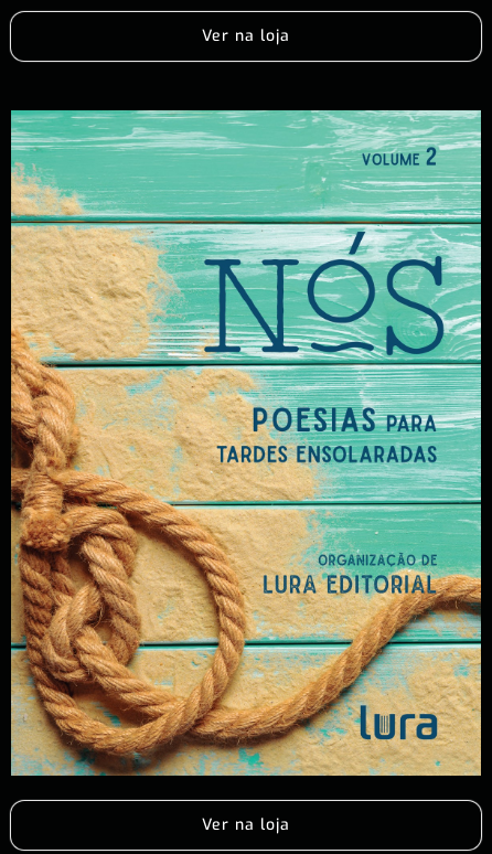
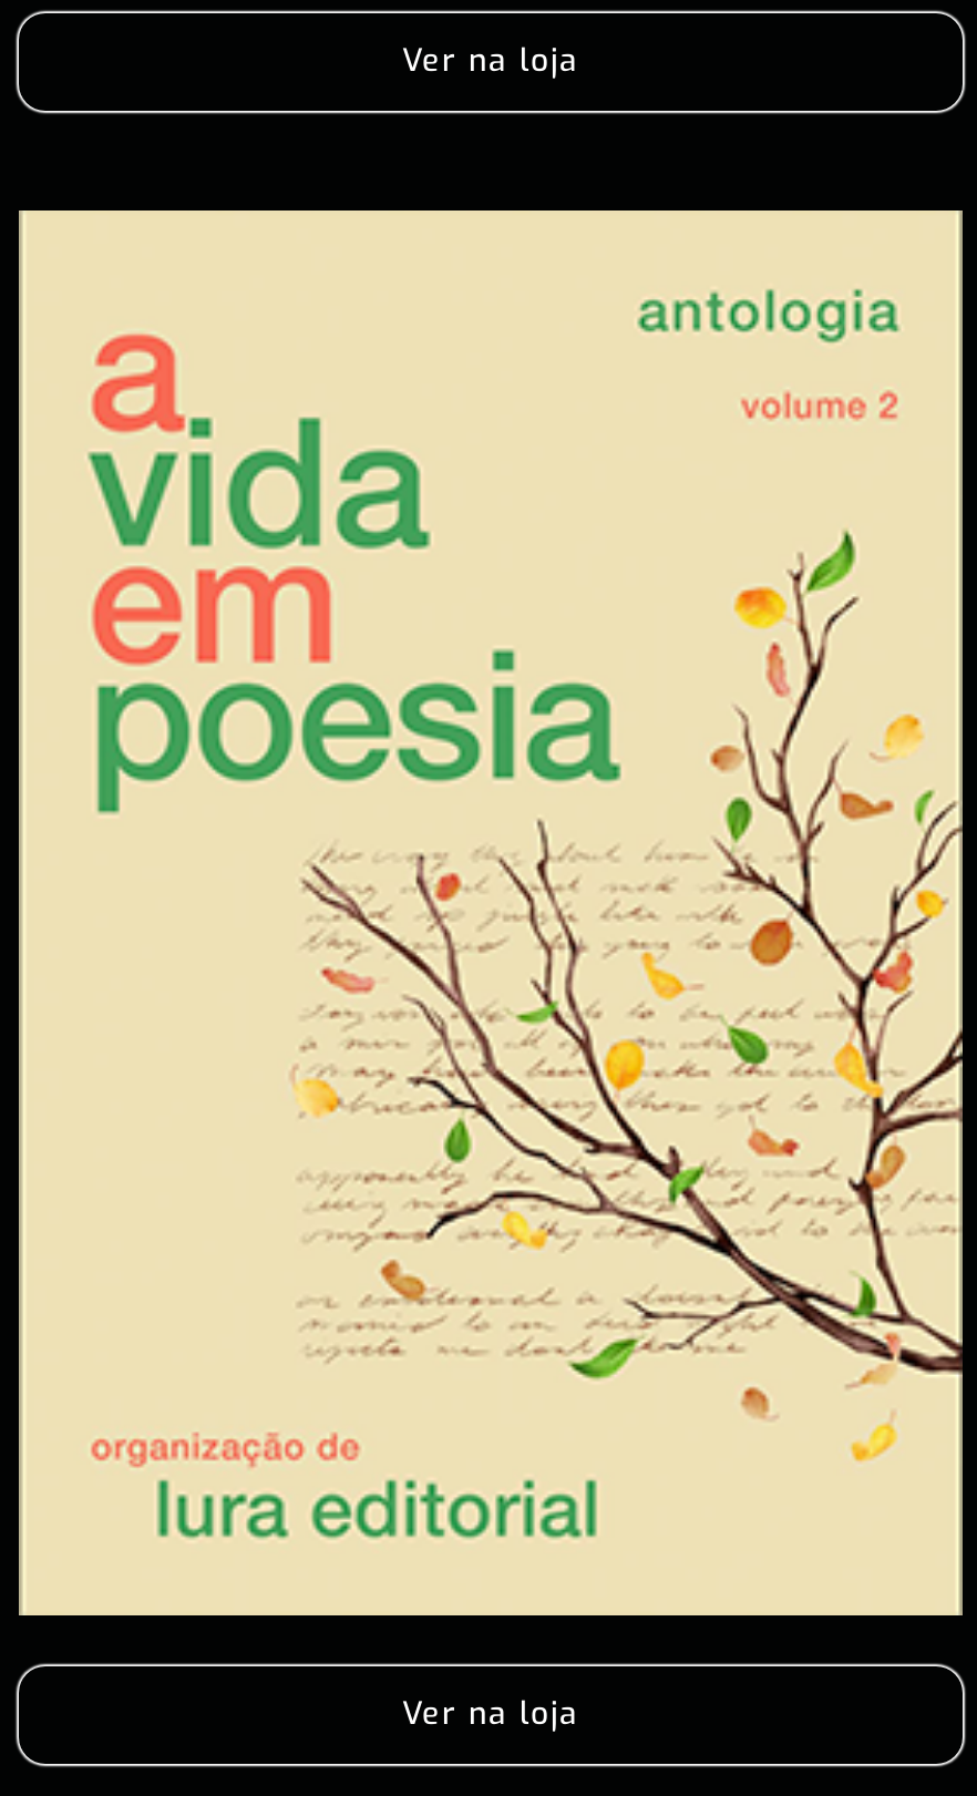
[10,109,482,776] [image] -> [17,208,963,1615] [image]

